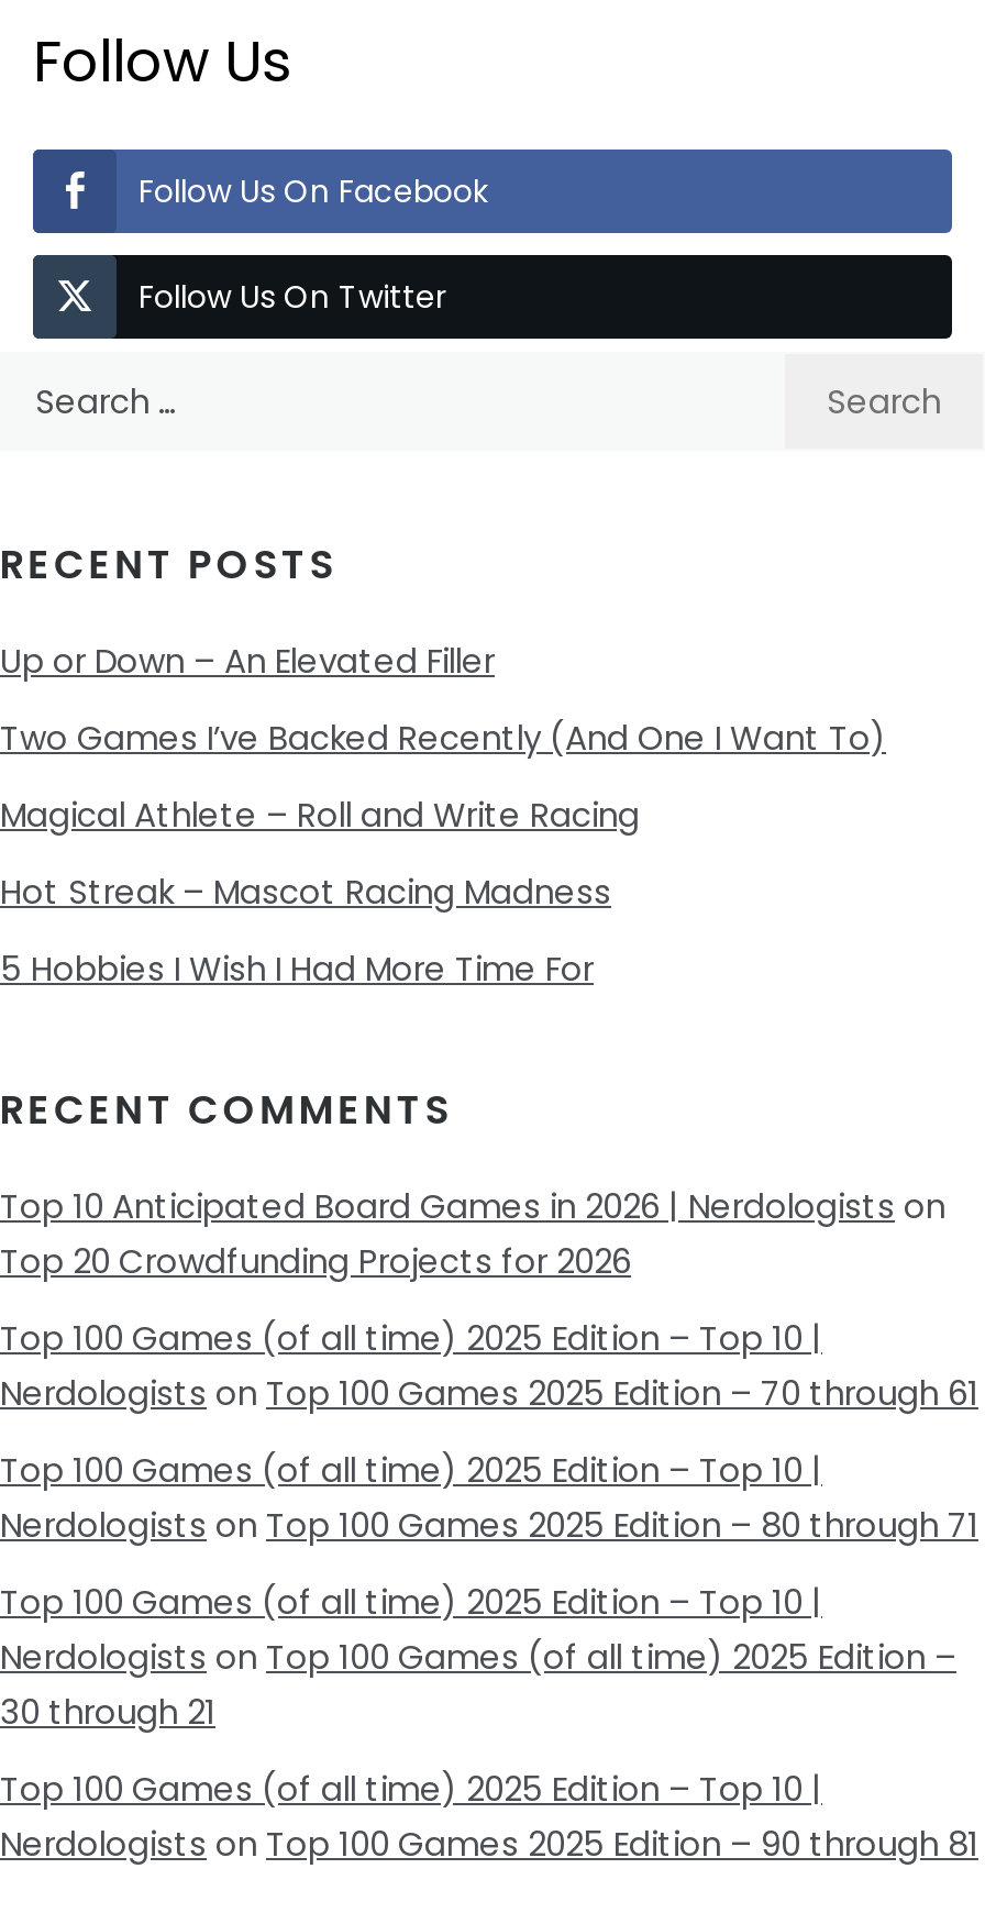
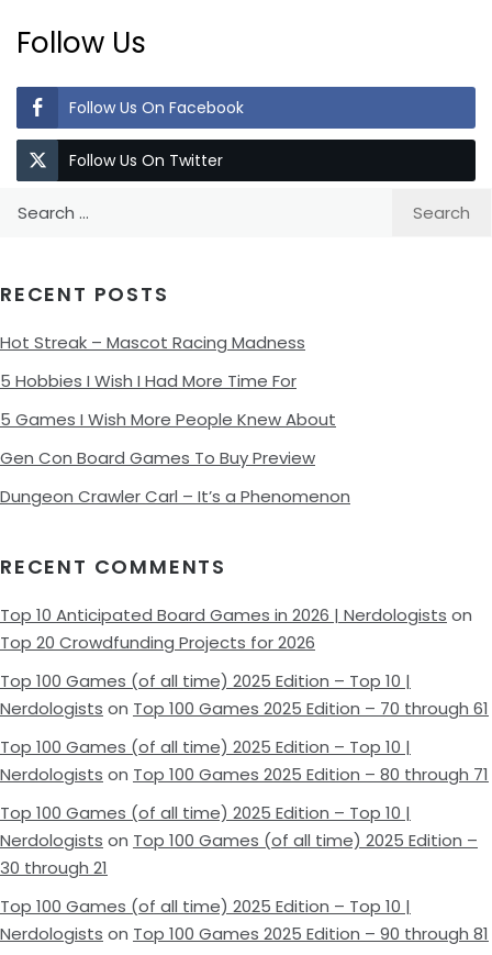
[0,637,886,838] Up or Down – An Elevated Filler | Two Games I’ve Backed Recently (And One I Want To) | Magical Athlete – Roll and Write Racing -> none
moved [0,868,611,991] -> [0,331,305,392]: Hot Streak – Mascot Racing Madness | 5 Hobbies I Wish I Had More Time For
none -> [0,408,350,508] 5 Games I Wish More People Knew About | Gen Con Board Games To Buy Preview | Dungeon Crawler Carl – It’s a Phenomenon

